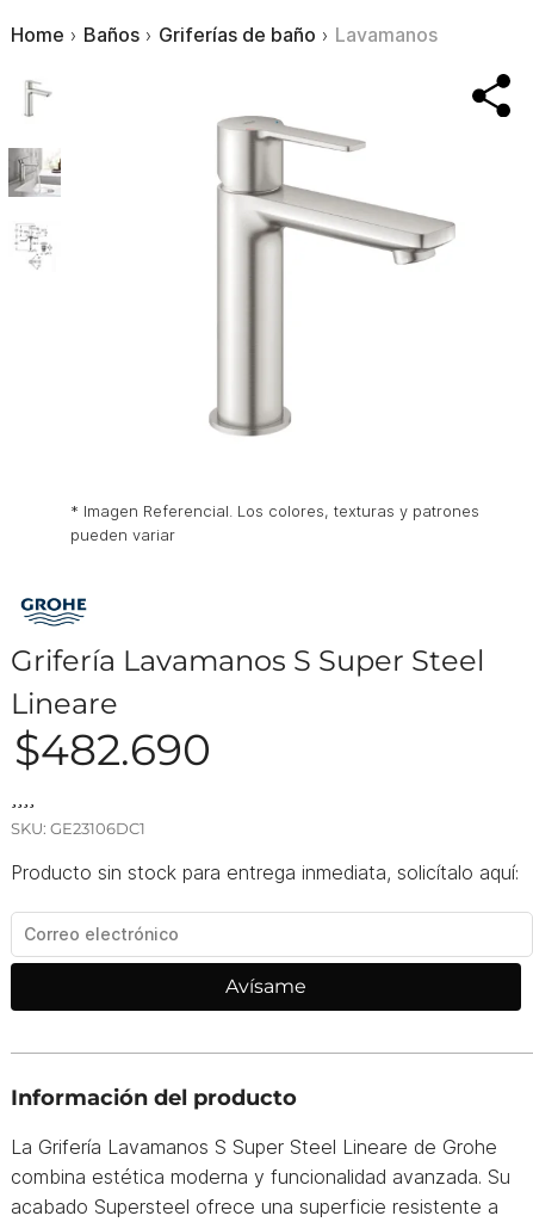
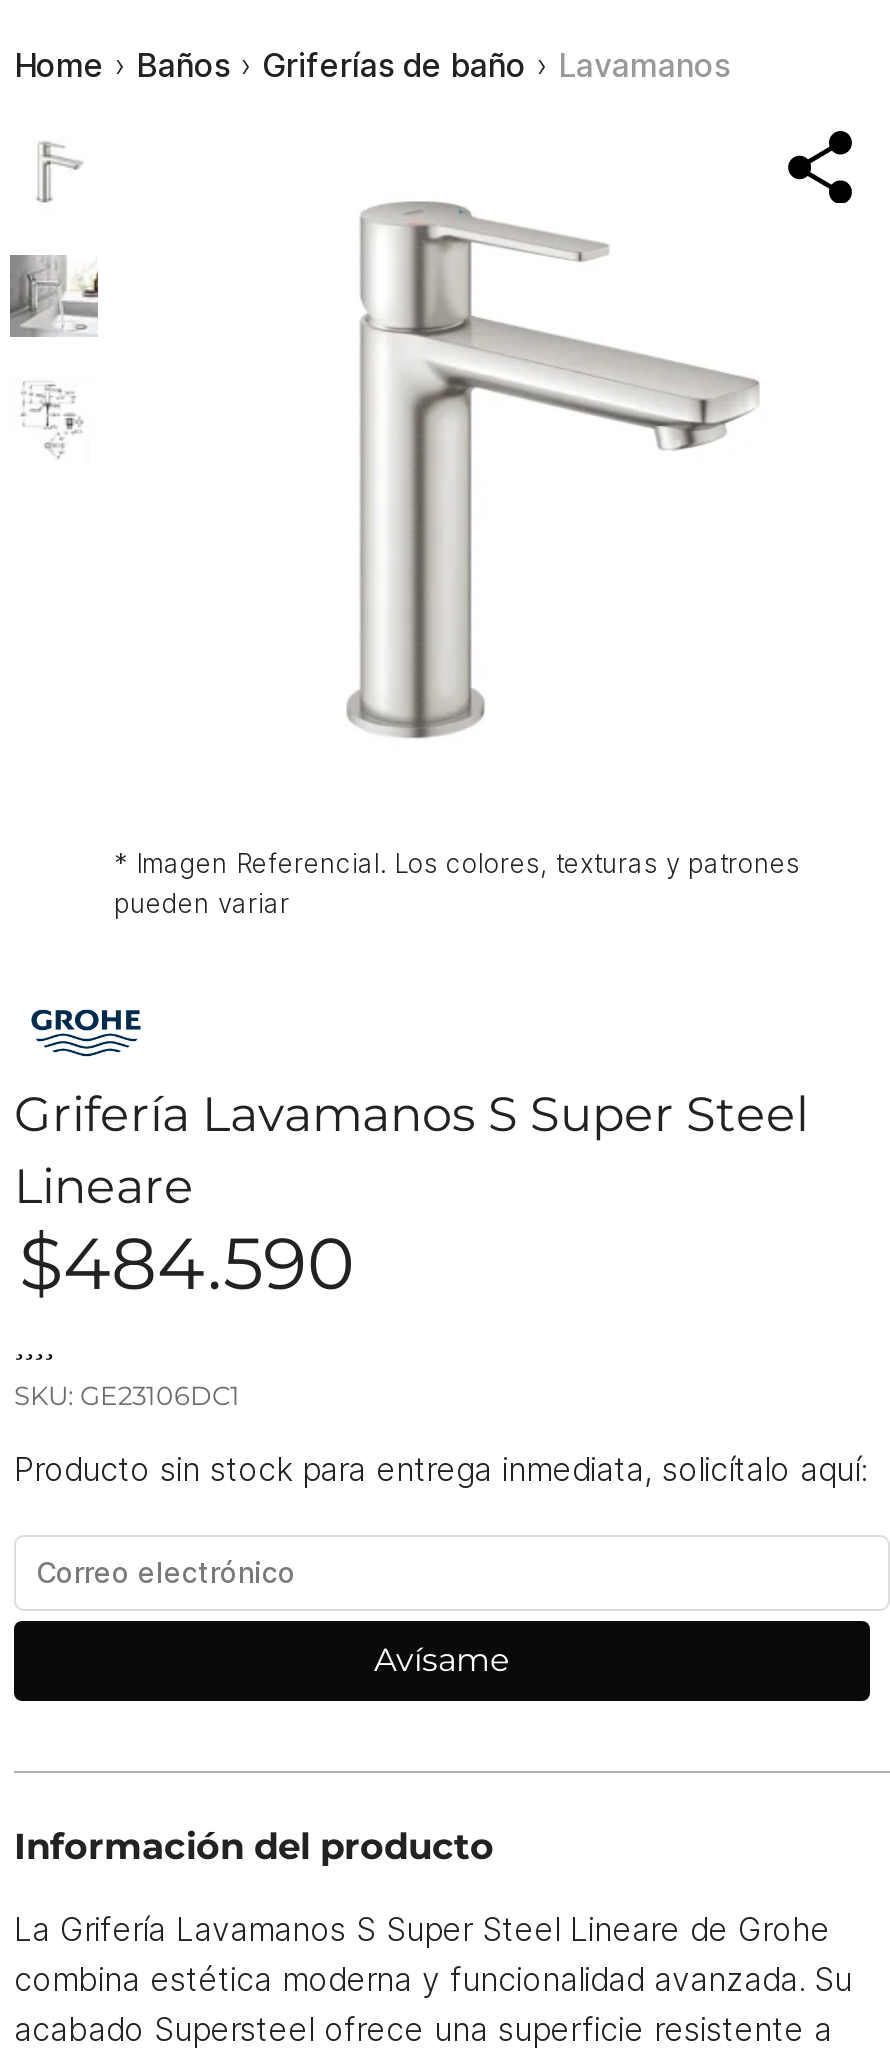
[14,723,210,775] $482.690 -> [19,1218,355,1306] $484.590

